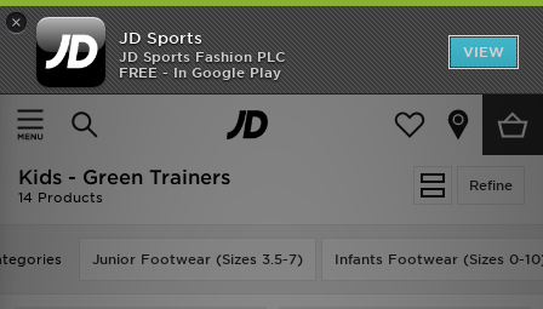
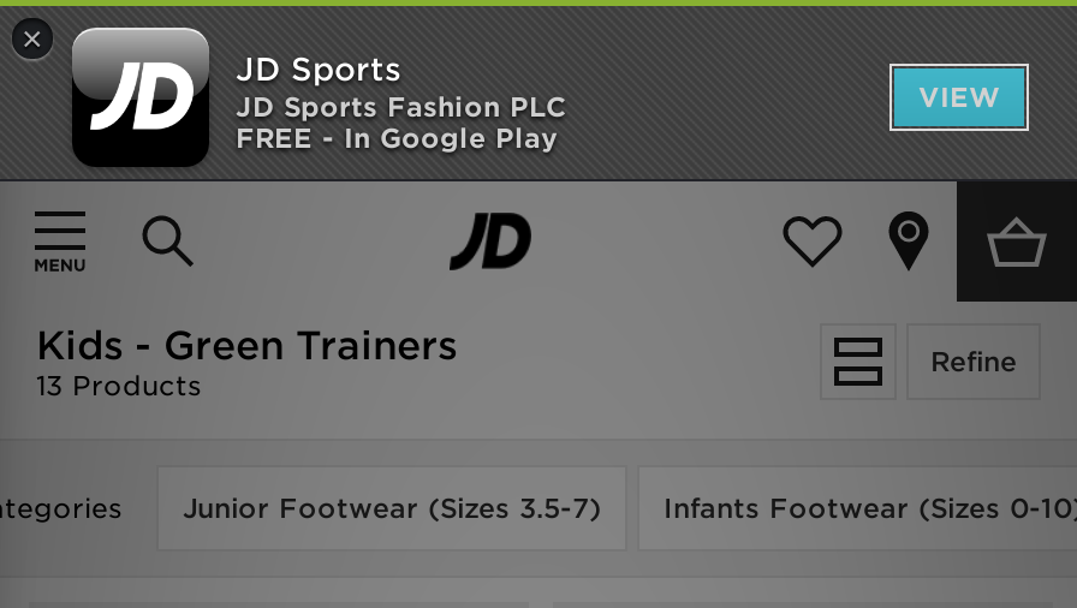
[18,189,103,206] 14 Products -> [36,369,202,403] 13 Products

